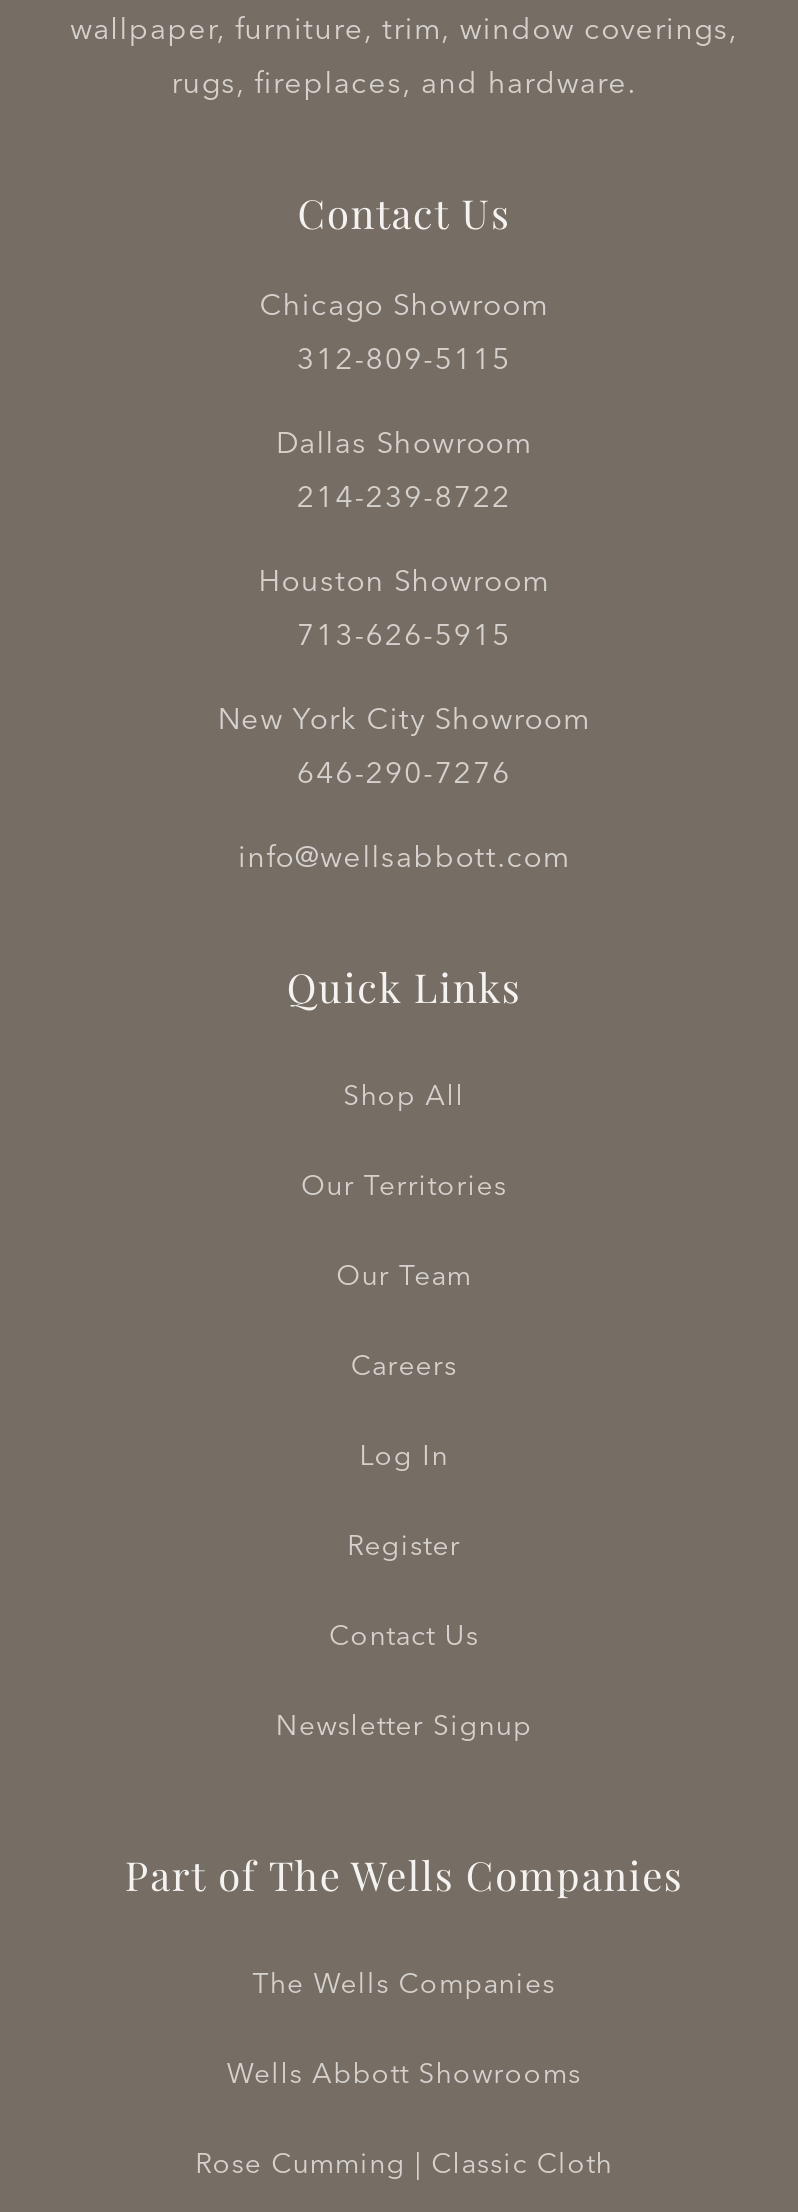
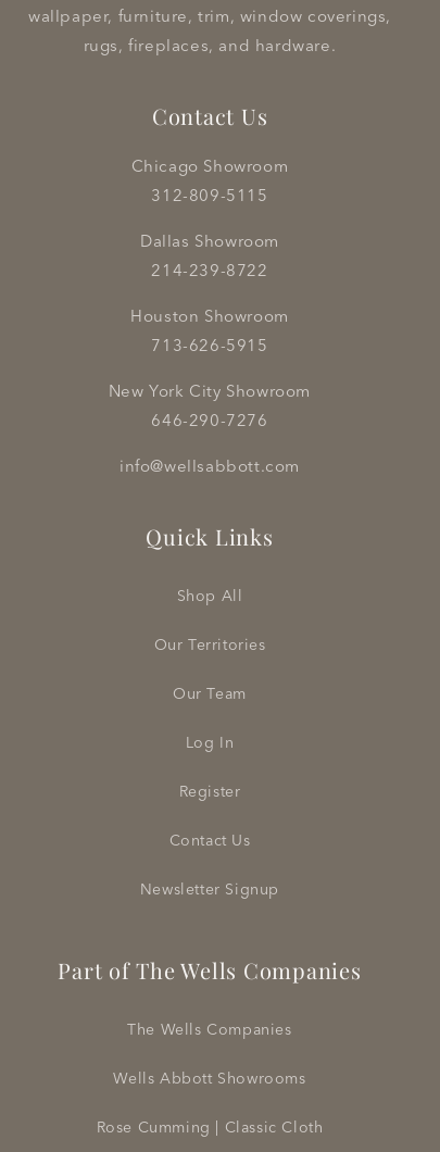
[351,1348,457,1384] Careers -> none

